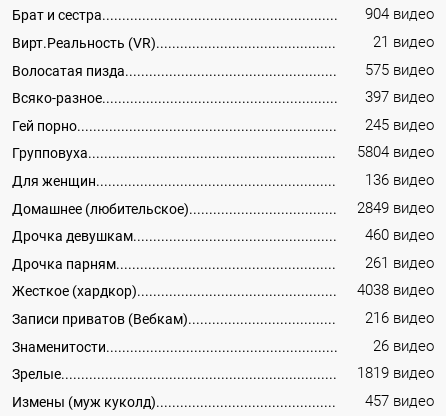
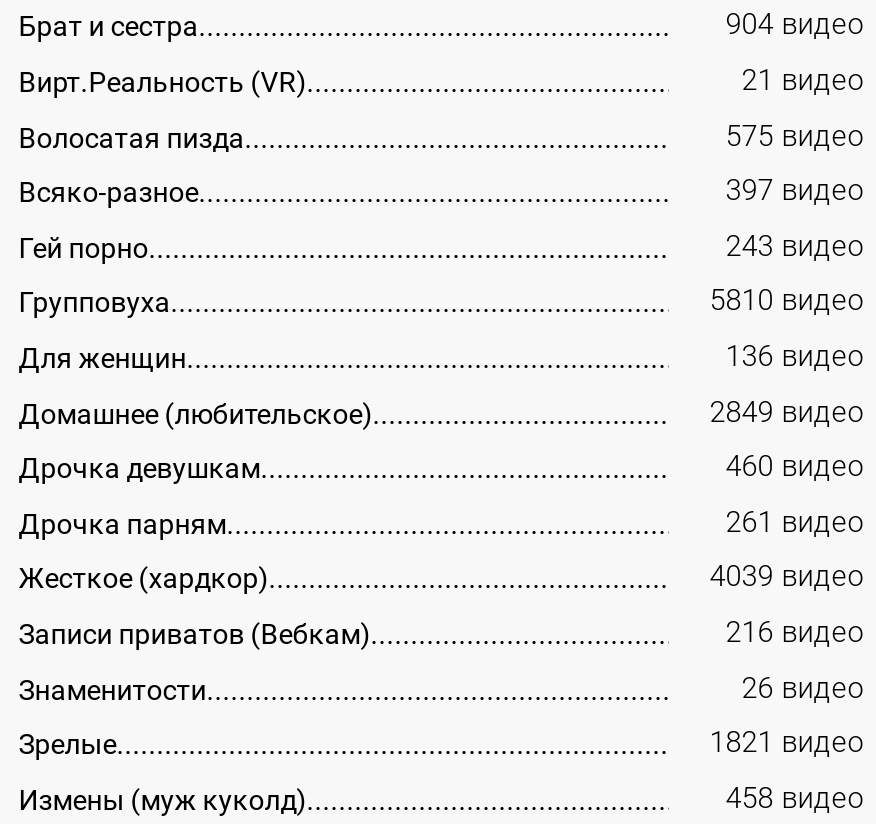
[365,117,434,134] 245 видео -> [726,230,864,264] 243 видео
[357,144,434,161] 5804 видео -> [710,285,864,319] 5810 видео
[357,282,434,299] 4038 видео -> [710,561,864,595] 4039 видео
[357,365,434,382] 1819 видео -> [710,726,864,760] 1821 видео
[365,393,434,410] 457 видео -> [726,781,864,815] 458 видео

